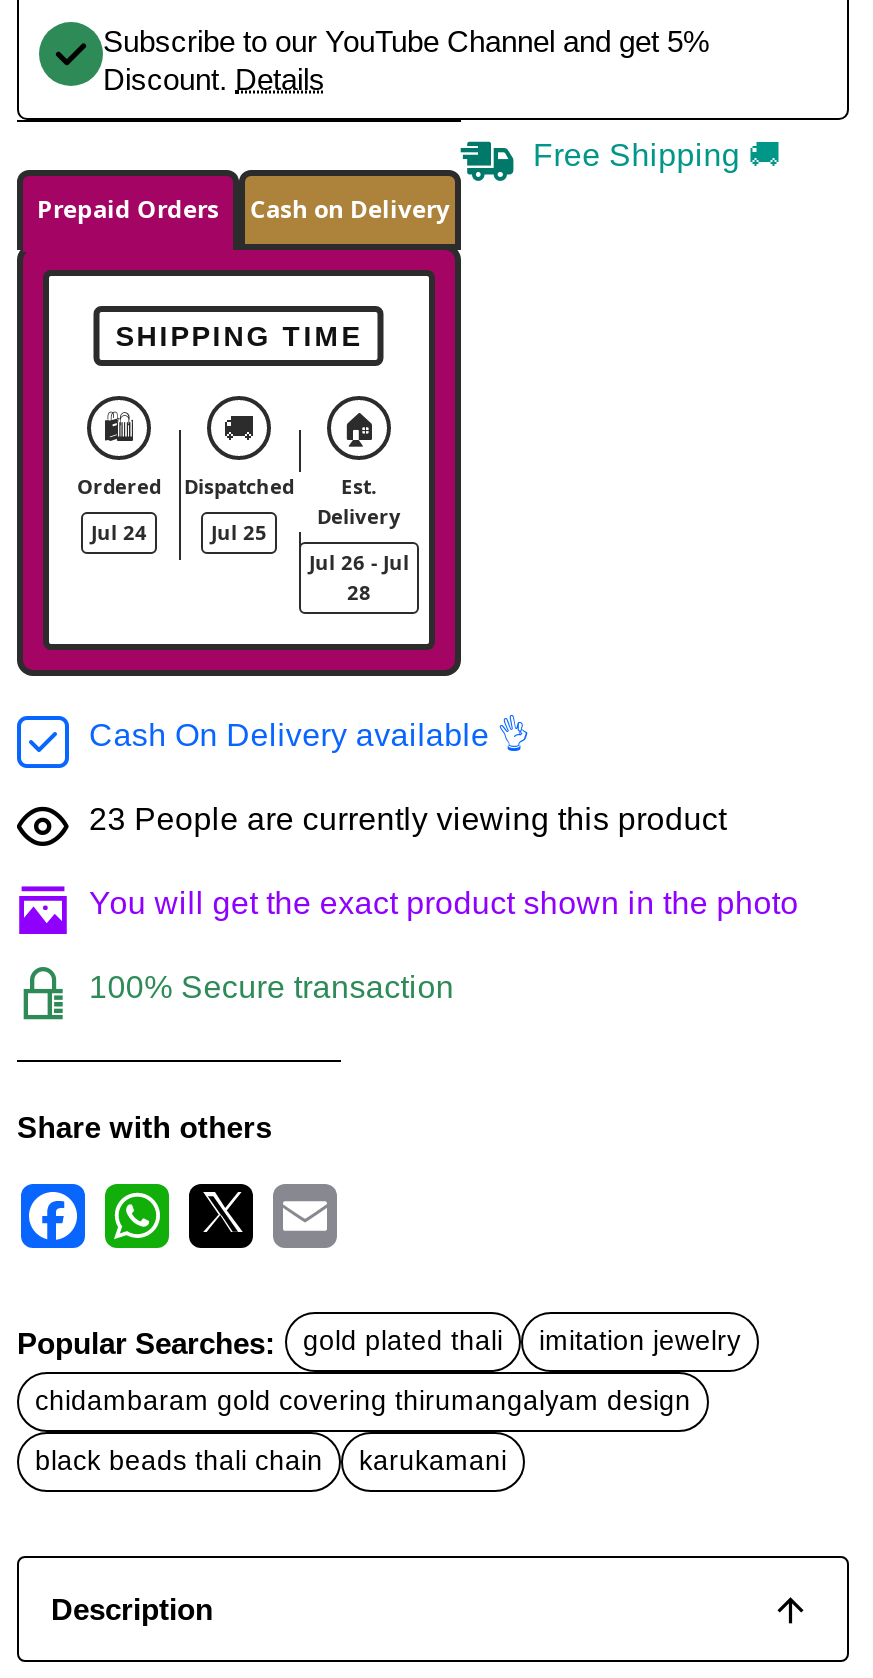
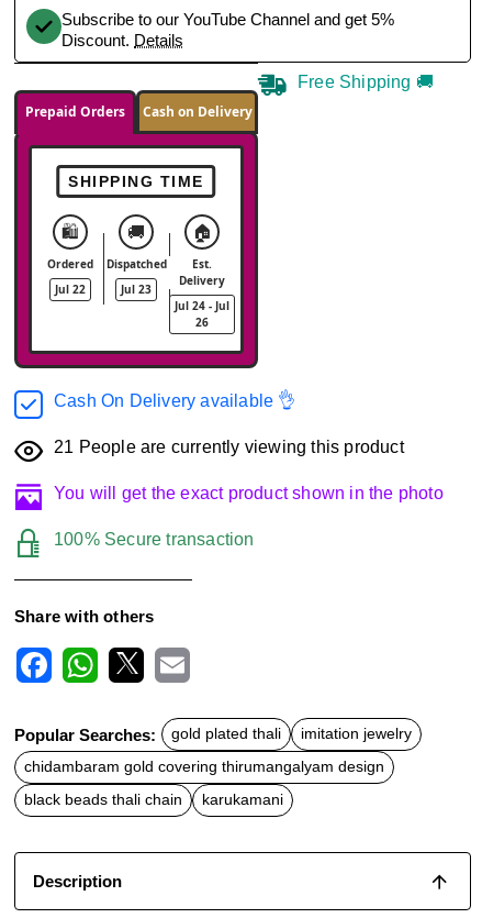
[91,519,147,547] Jul 24 -> [55,282,86,297] Jul 22
[211,519,267,547] Jul 25 -> [121,282,152,297] Jul 23
[309,549,409,577] Jul 26 - Jul -> [175,298,229,314] Jul 24 - Jul
[347,579,371,607] 28 -> [195,315,209,330] 26
[89,803,727,837] 23 People are currently viewing this product -> [54,438,404,457] 21 People are currently viewing this product

